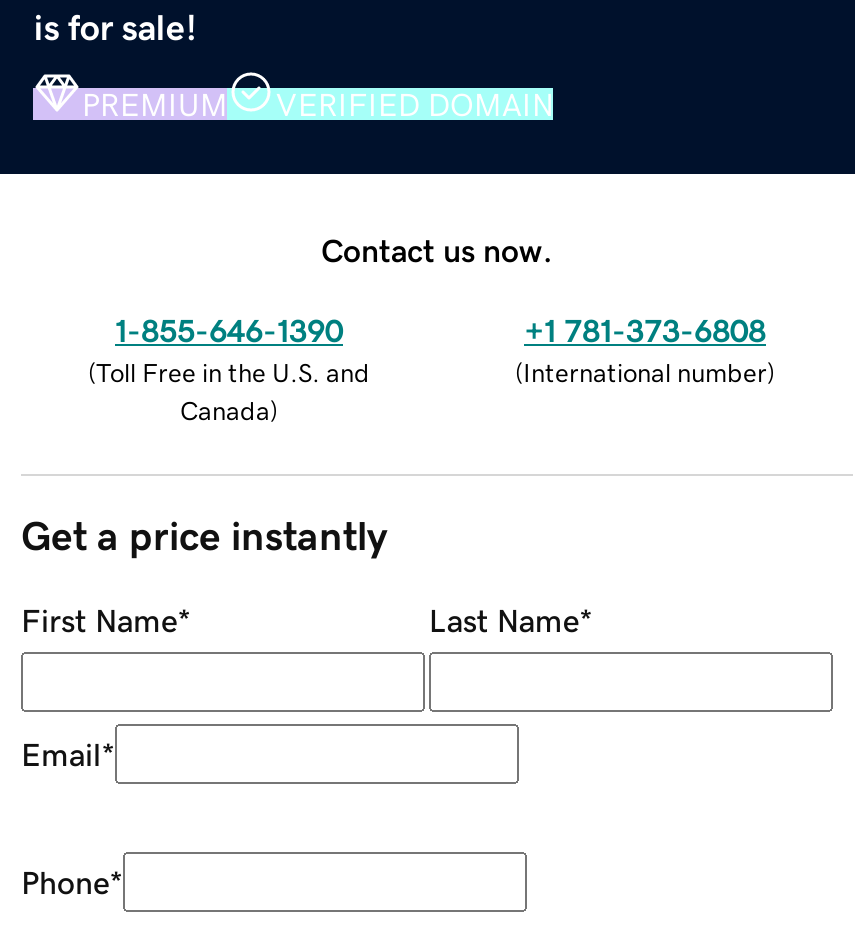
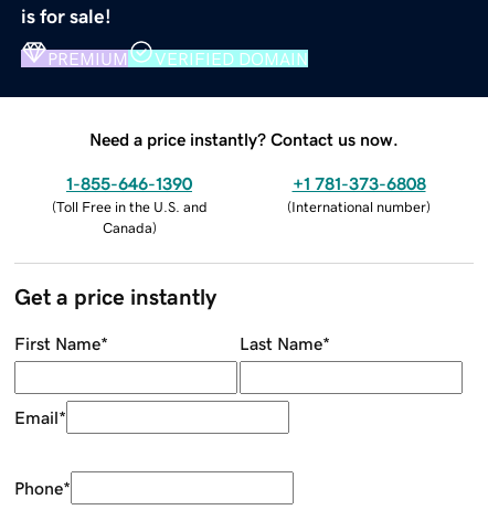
[321,233,553,265] Contact us now. -> [89,130,399,147] Need a price instantly? Contact us now.

